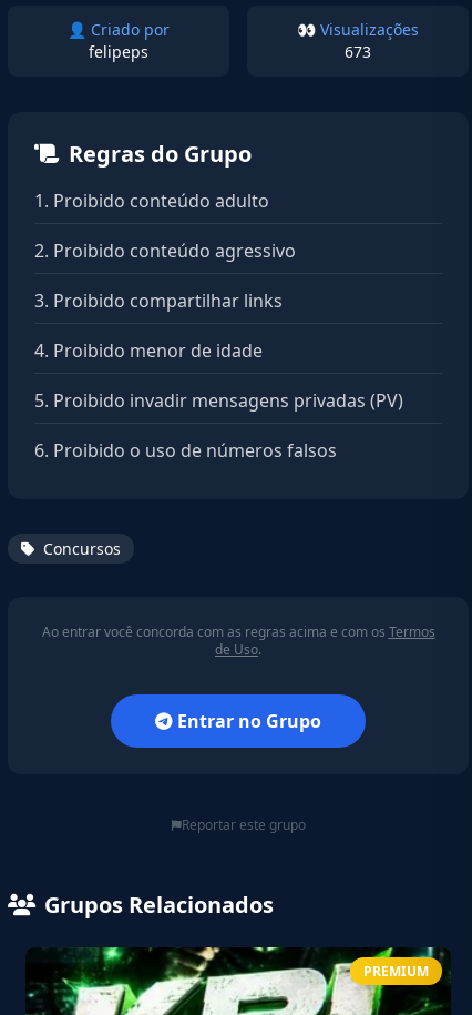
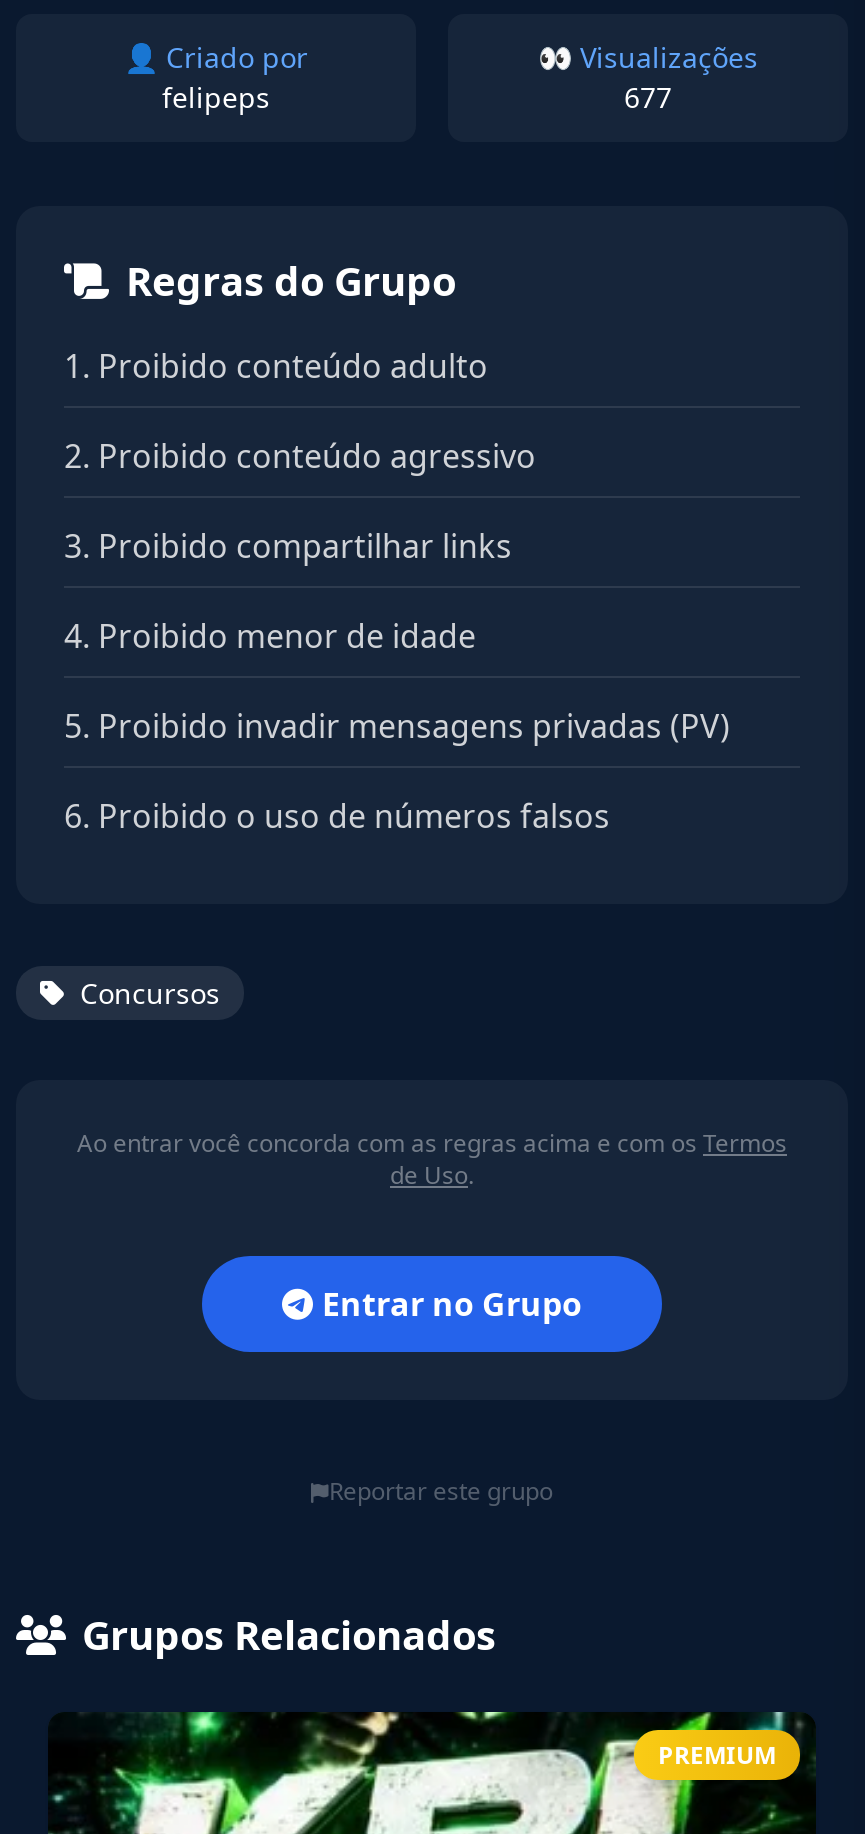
[345,41,371,62] 673 -> [624,78,672,116] 677

